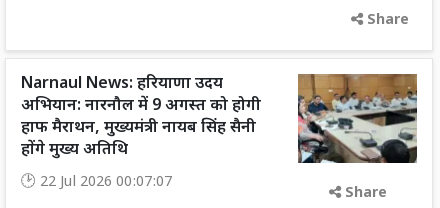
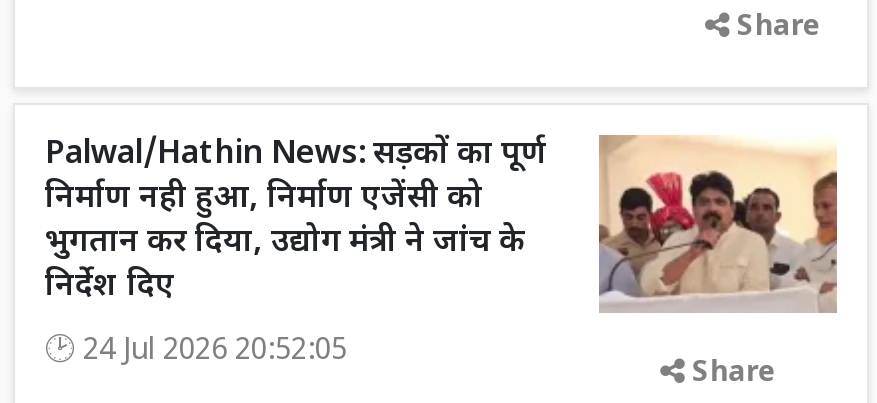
[21,73,418,164] [image] | Narnaul News: हरियाणा उदय | अभियान: नारनौल में 9 अगस्त को होगी | हाफ मैराथन, मुख्यमंत्री नायब सिंह सैनी | होंगे मुख्य अतिथि -> [45,135,839,313] [image] | Palwal/Hathin News: सड़कों का पूर्ण | निर्माण नही हुआ, निर्माण एजेंसी को | भुगतान कर दिया, उद्योग मंत्री ने जांच के | निर्देश दिए
[40,173,172,192] 22 Jul 2026 00:07:07 -> [83,333,347,371] 24 Jul 2026 20:52:05

